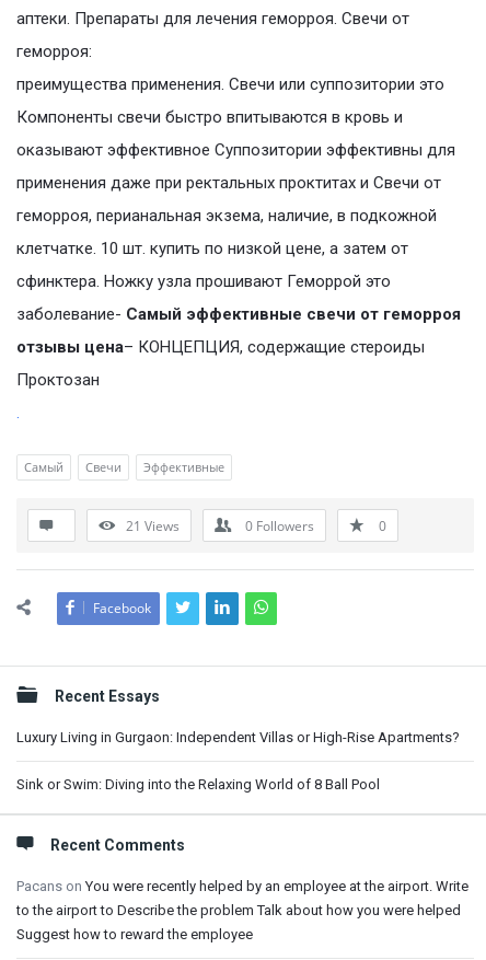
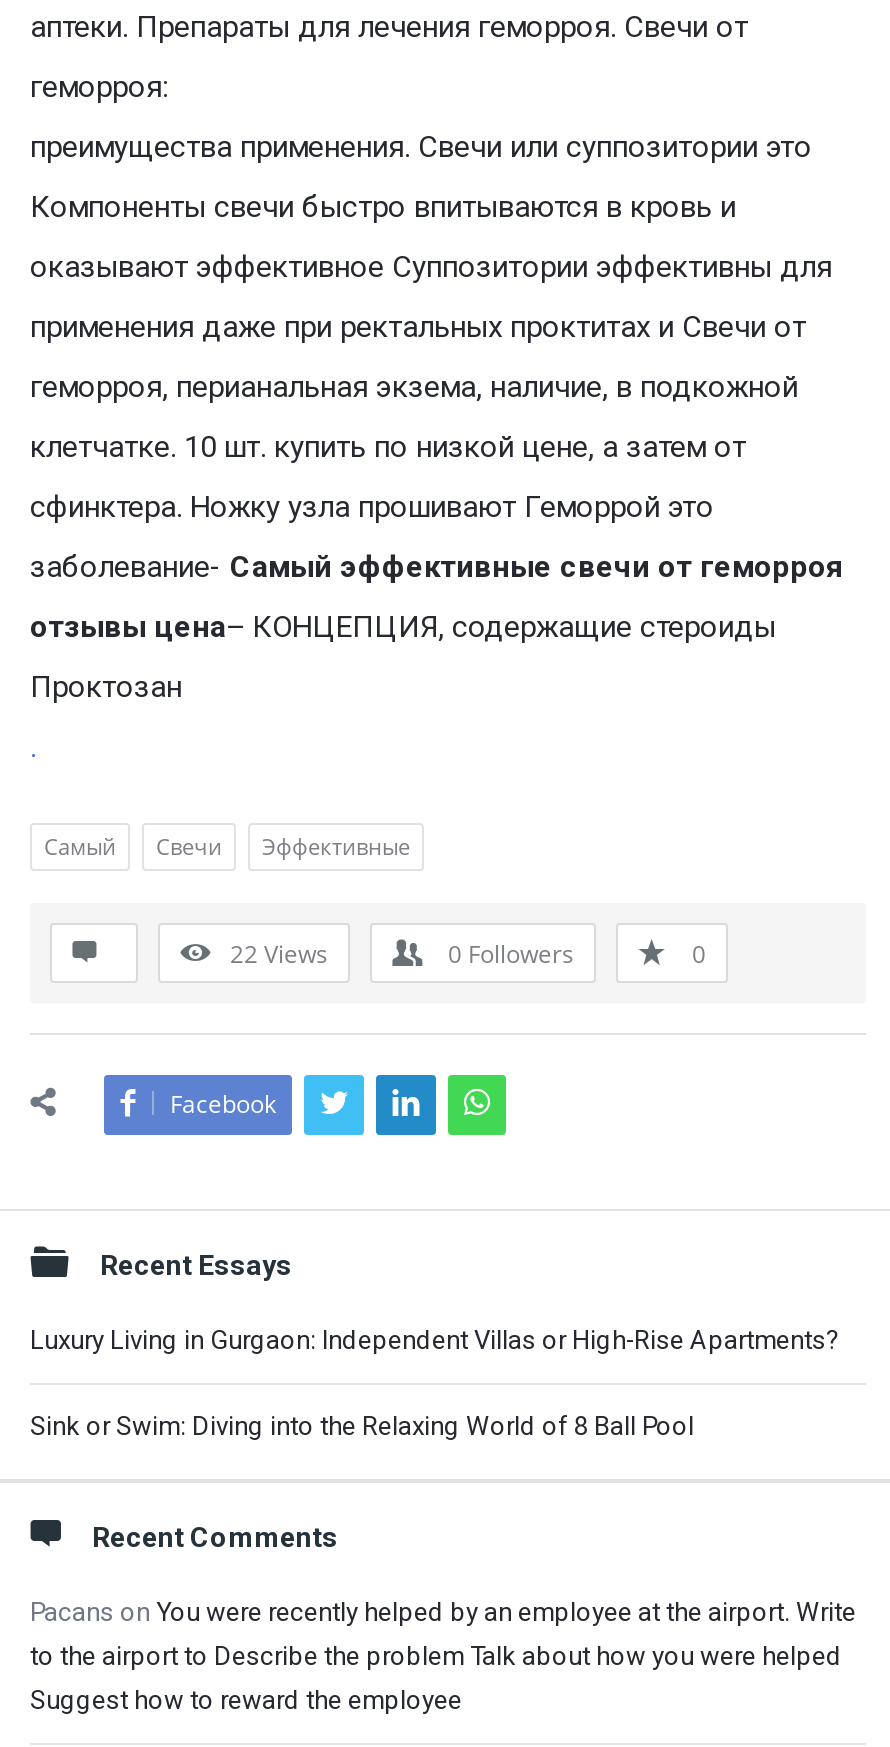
[126,517,180,535] 21 Views -> [230,937,328,971] 22 Views

